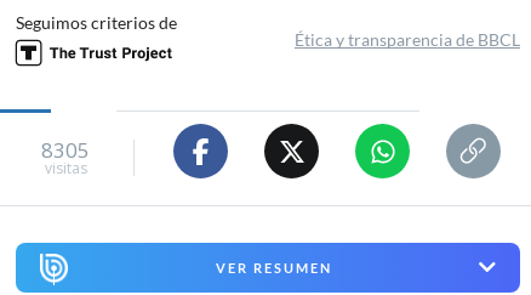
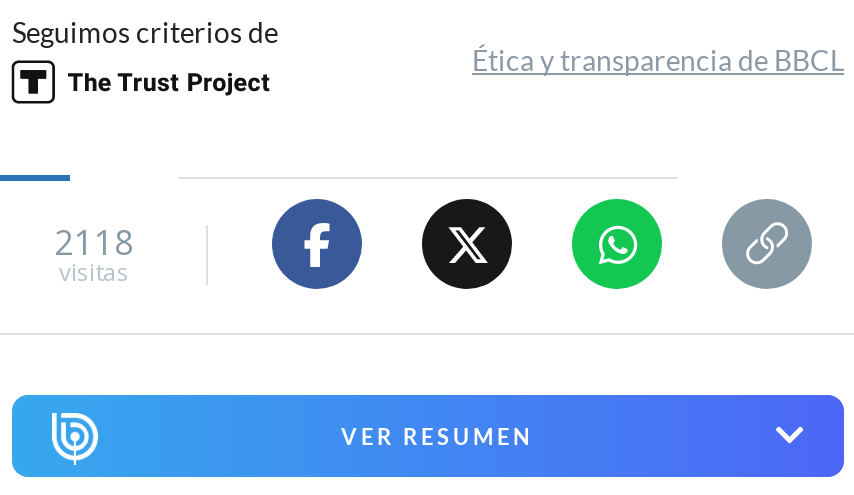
[41,135,90,163] 8305 -> [54,218,134,264] 2118

